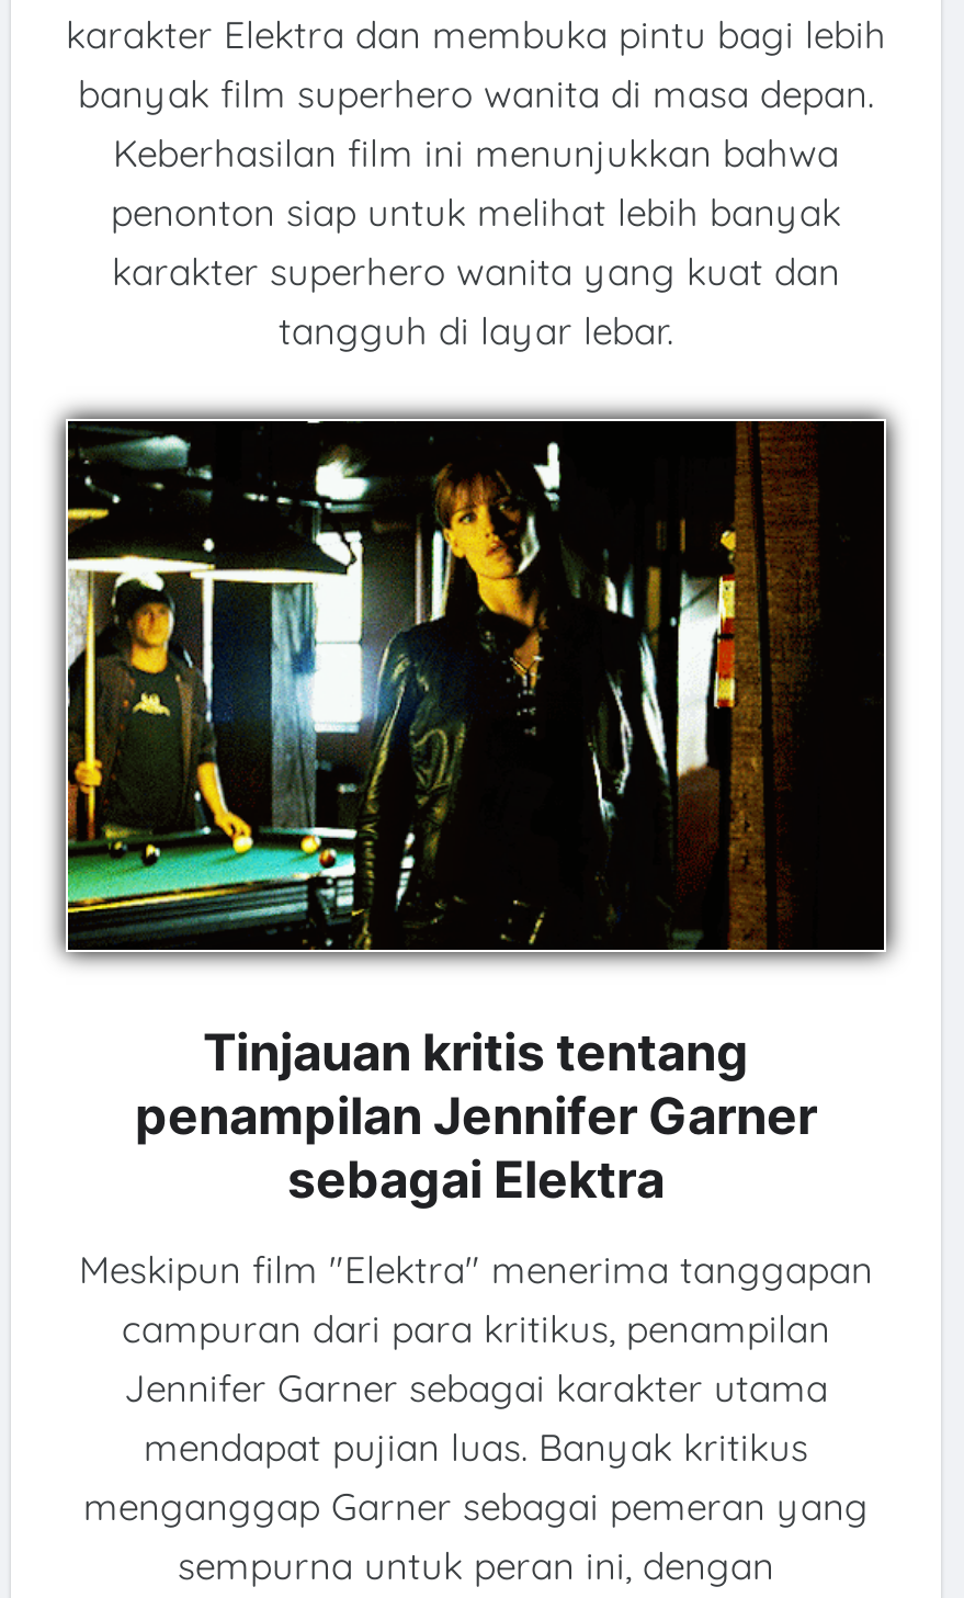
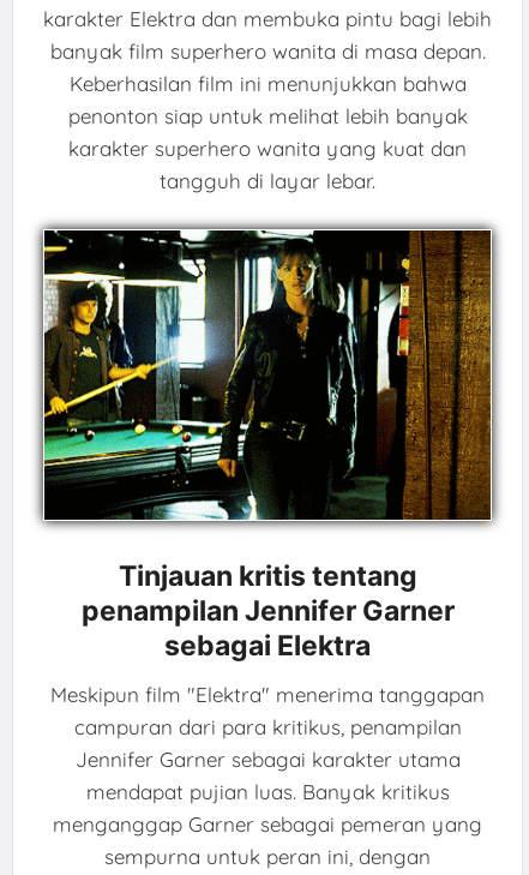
[66,419,884,952] [image] -> [43,229,491,521] [image]

